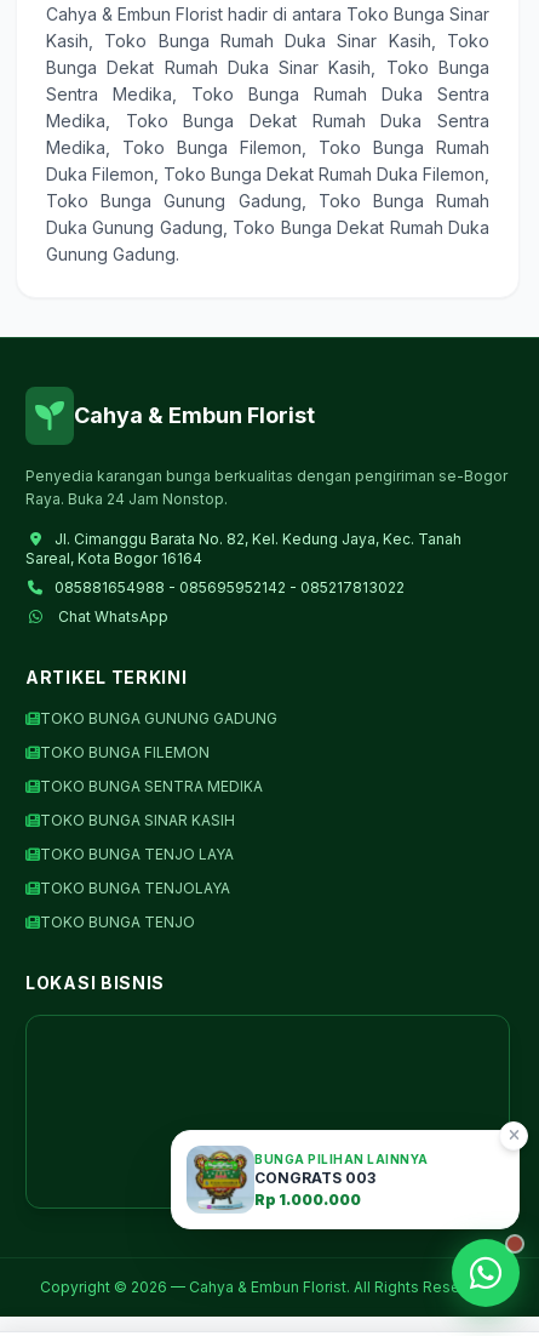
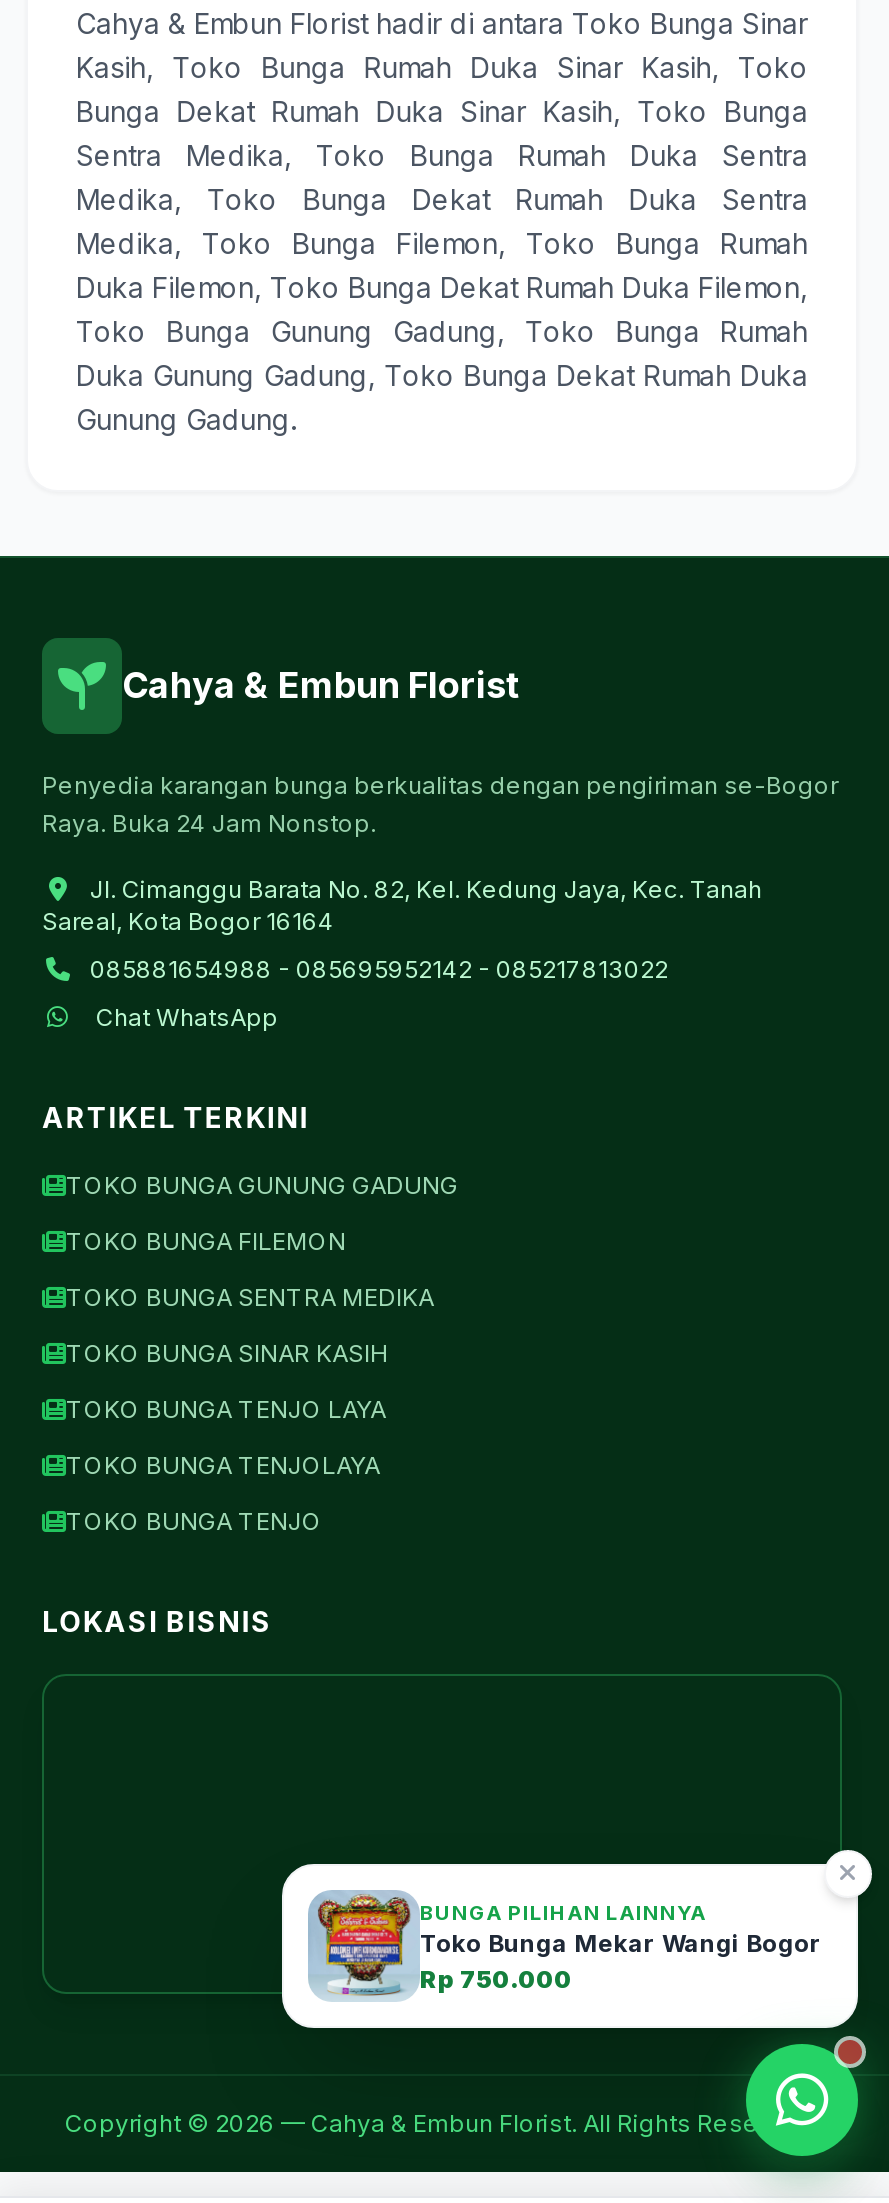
[194,1151,375,1208] [image] | CONGRATS 003 | Rp 1.000.000 -> [318,1896,822,1993] [image] | Toko Bunga Mekar Wangi Bogor | Rp 750.000

